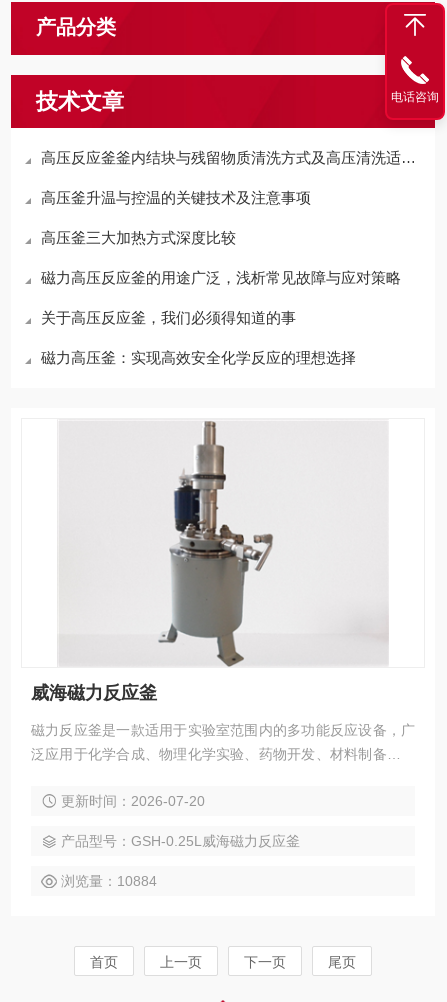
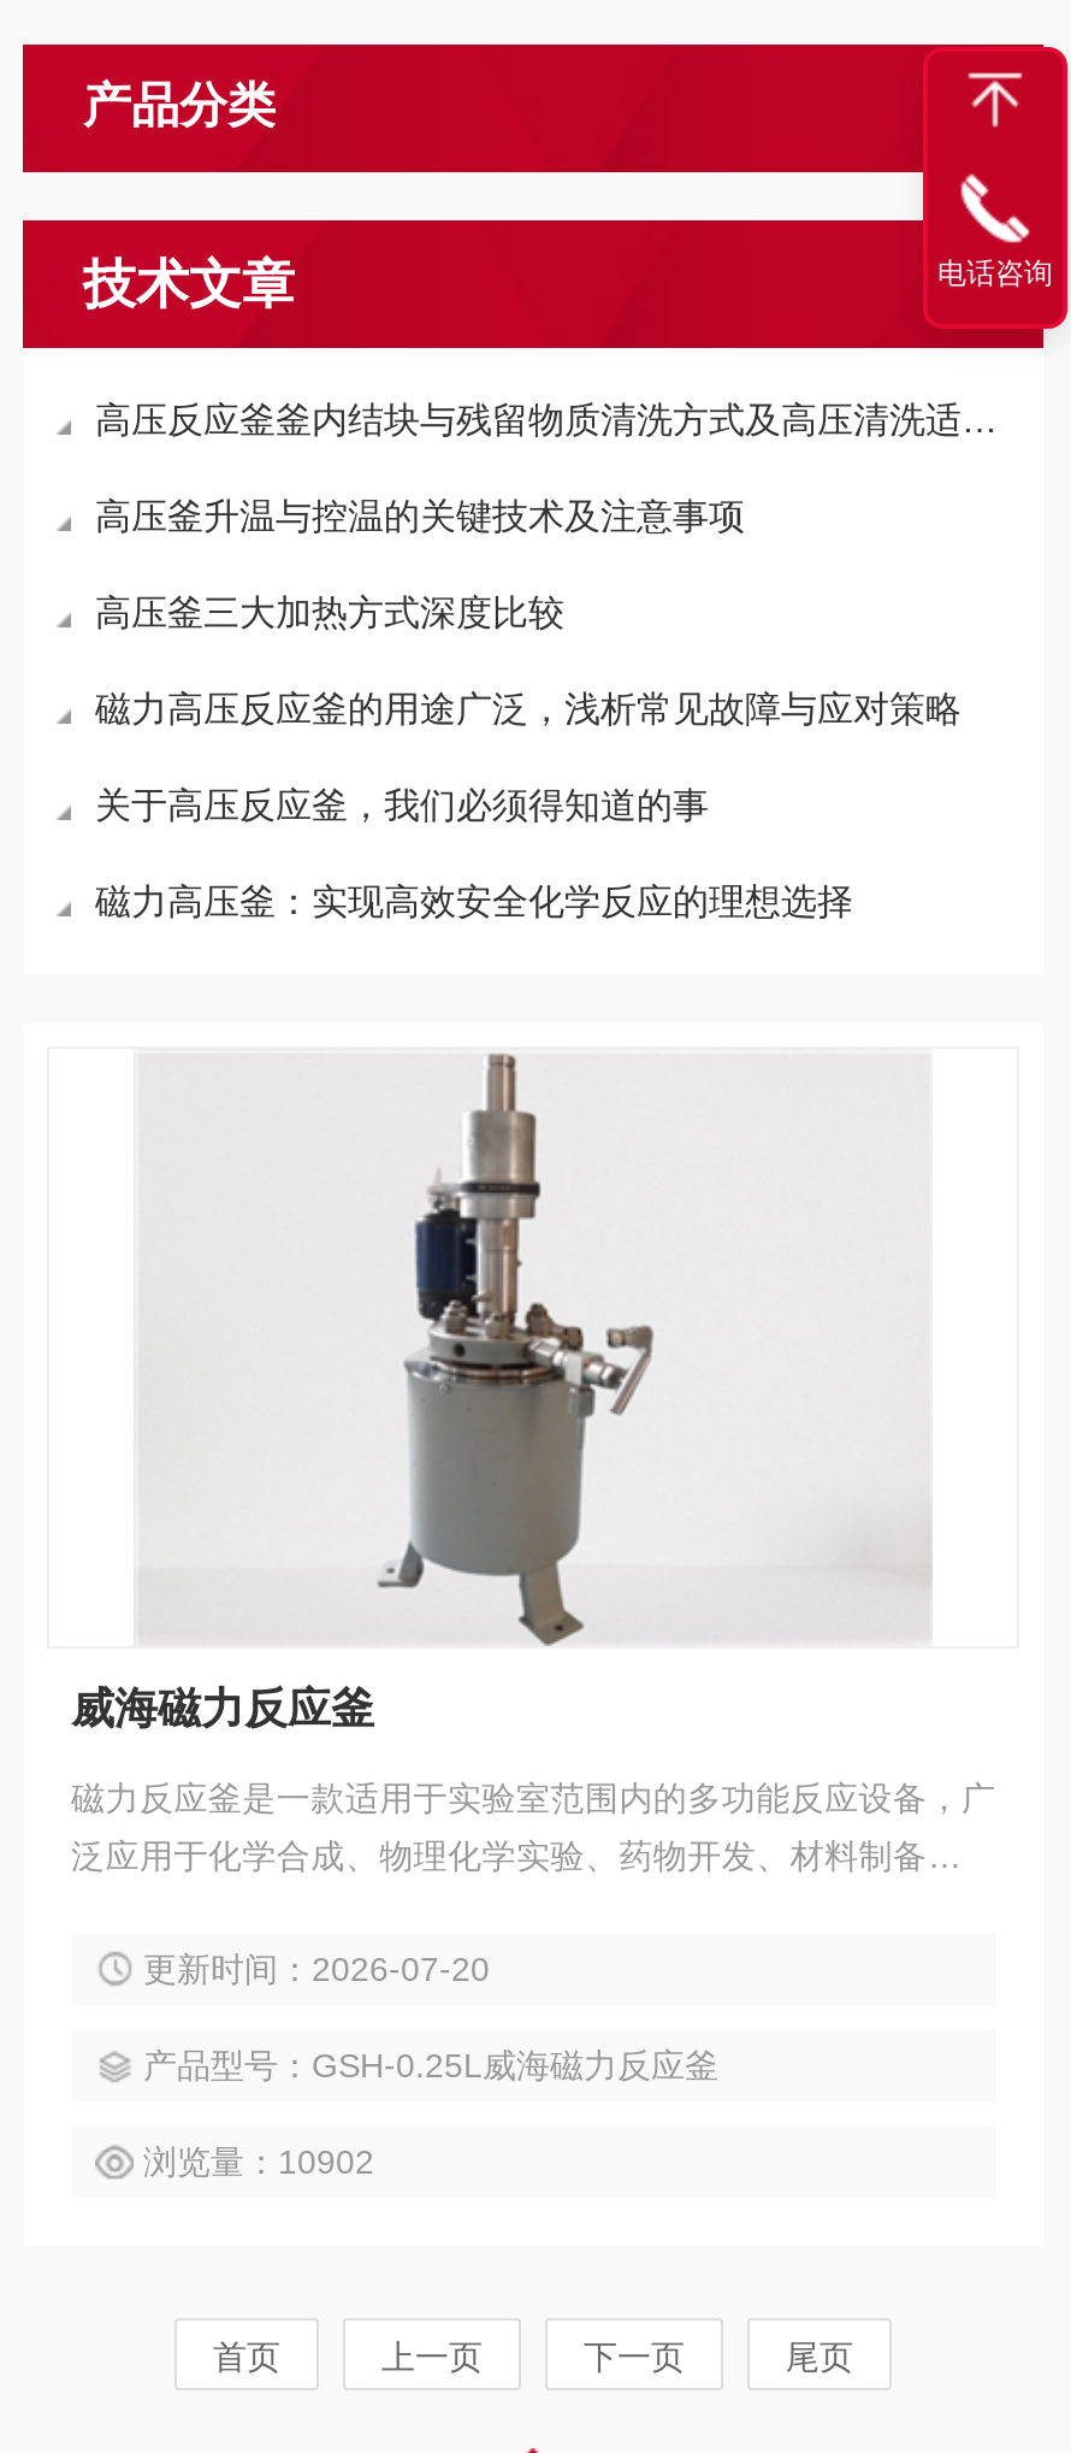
[61,873,157,889] 浏览量：10884 -> [143,2142,374,2181] 浏览量：10902

